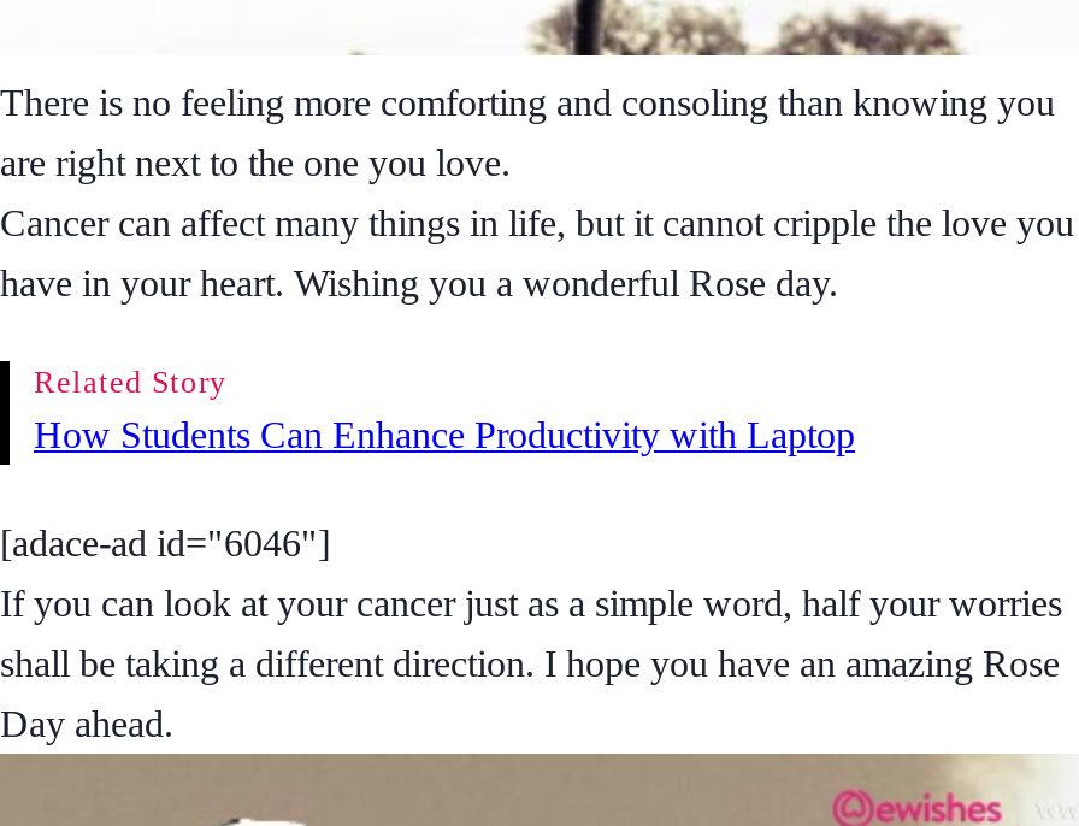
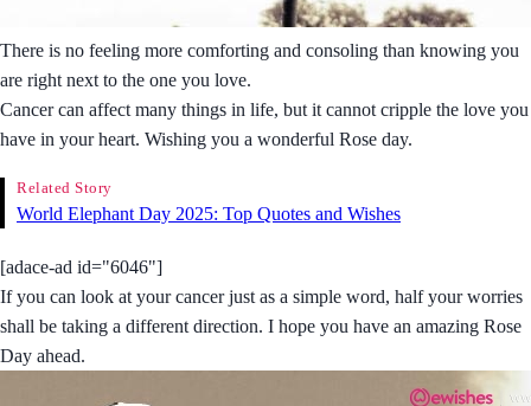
[34,414,855,455] How Students Can Enhance Productivity with Laptop -> [17,204,401,224] World Elephant Day 2025: Top Quotes and Wishes

